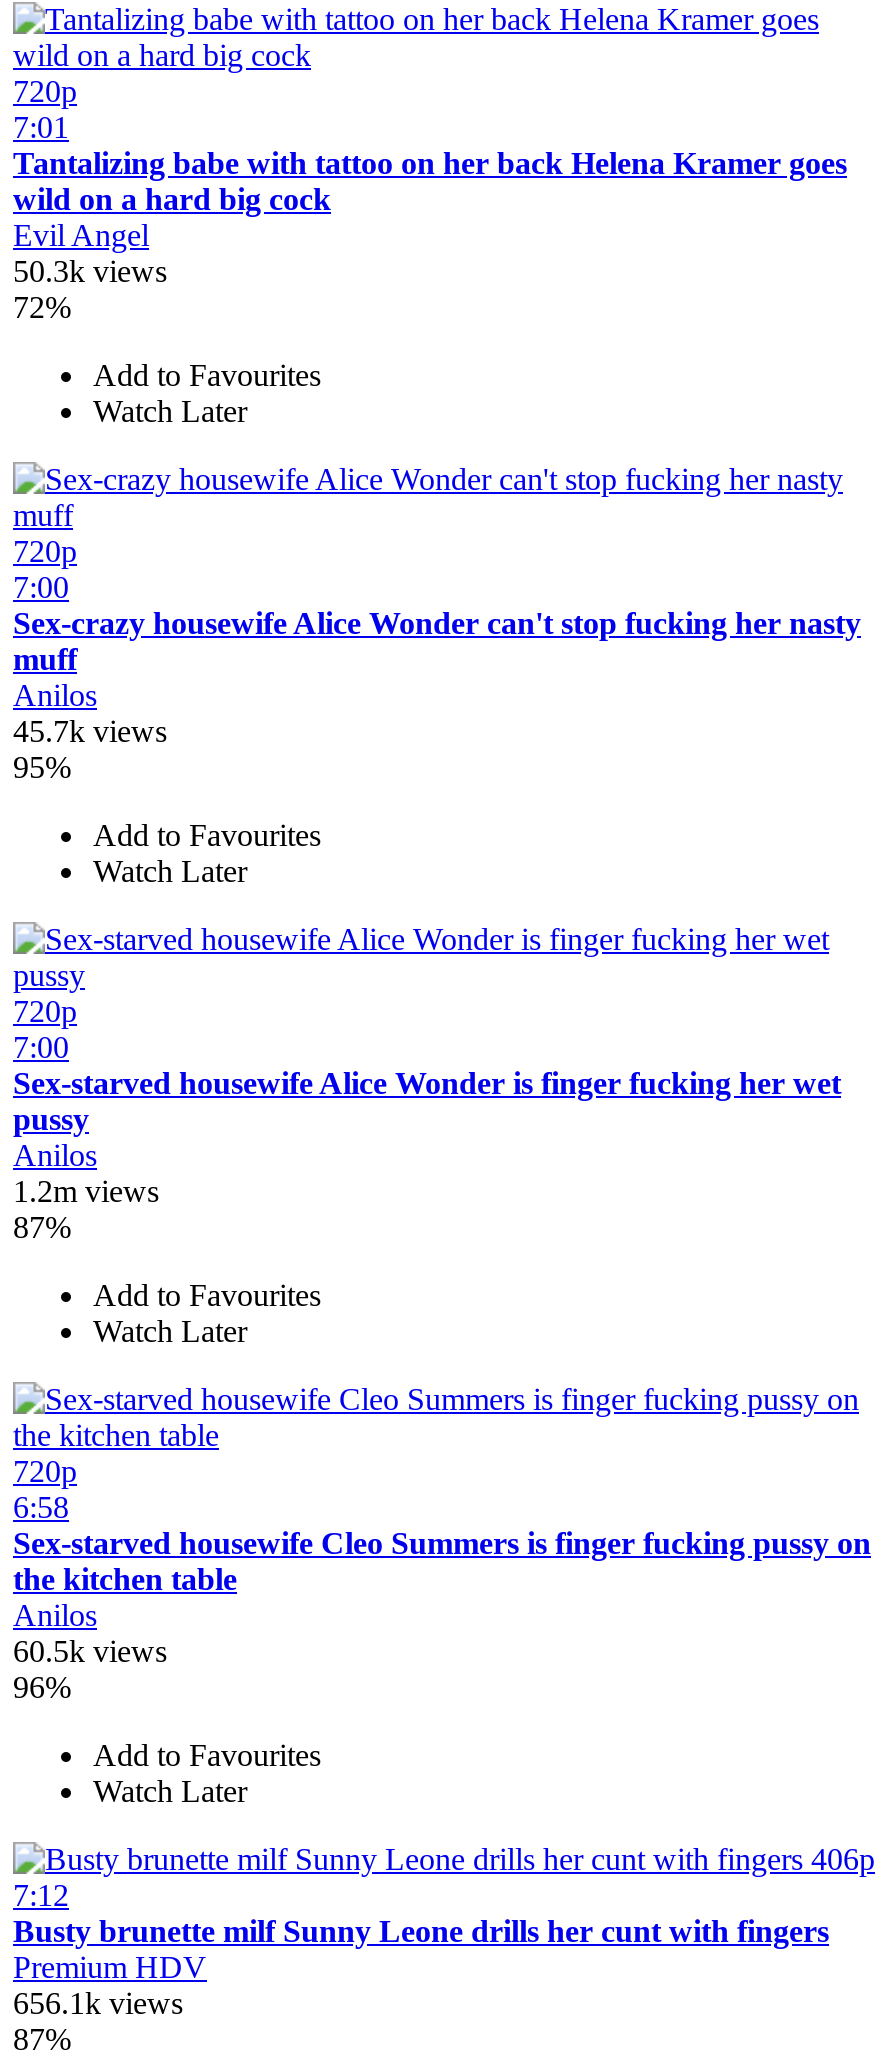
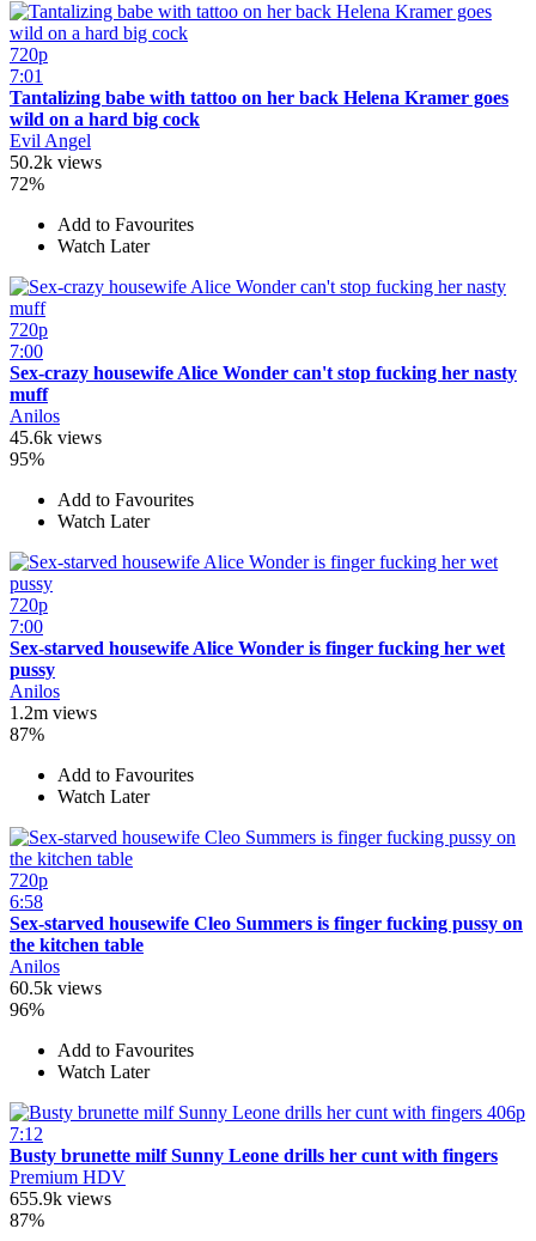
[13,254,167,288] 50.3k views -> [10,152,102,172] 50.2k views
[13,714,167,748] 45.7k views -> [10,427,102,447] 45.6k views
[13,1986,183,2020] 656.1k views -> [10,1188,111,1209] 655.9k views

